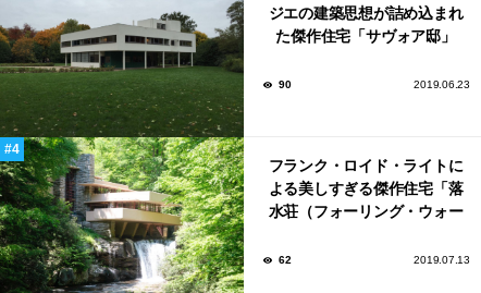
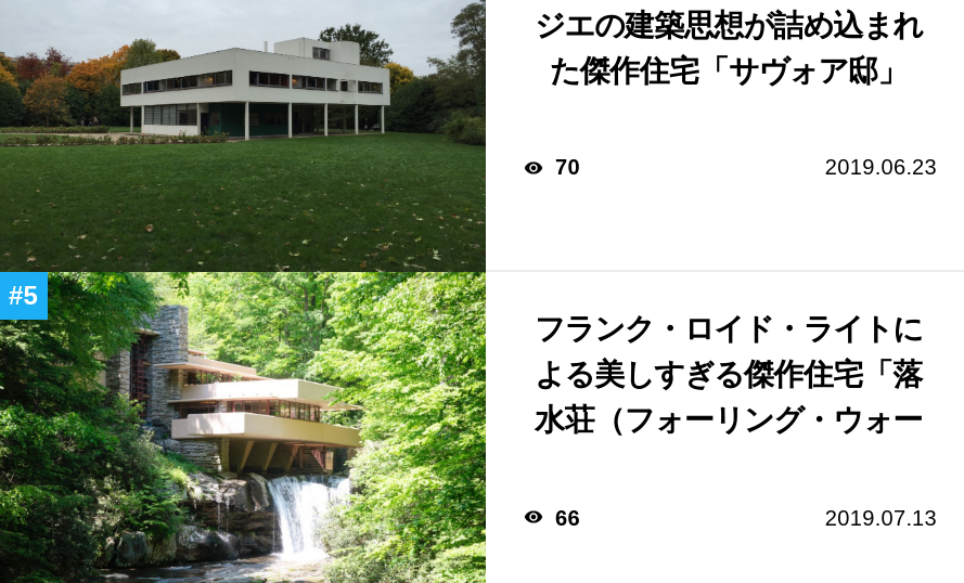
[279,79,291,91] 90 -> [555,156,580,180] 70
[279,254,291,266] 62 -> [555,506,580,530] 66

